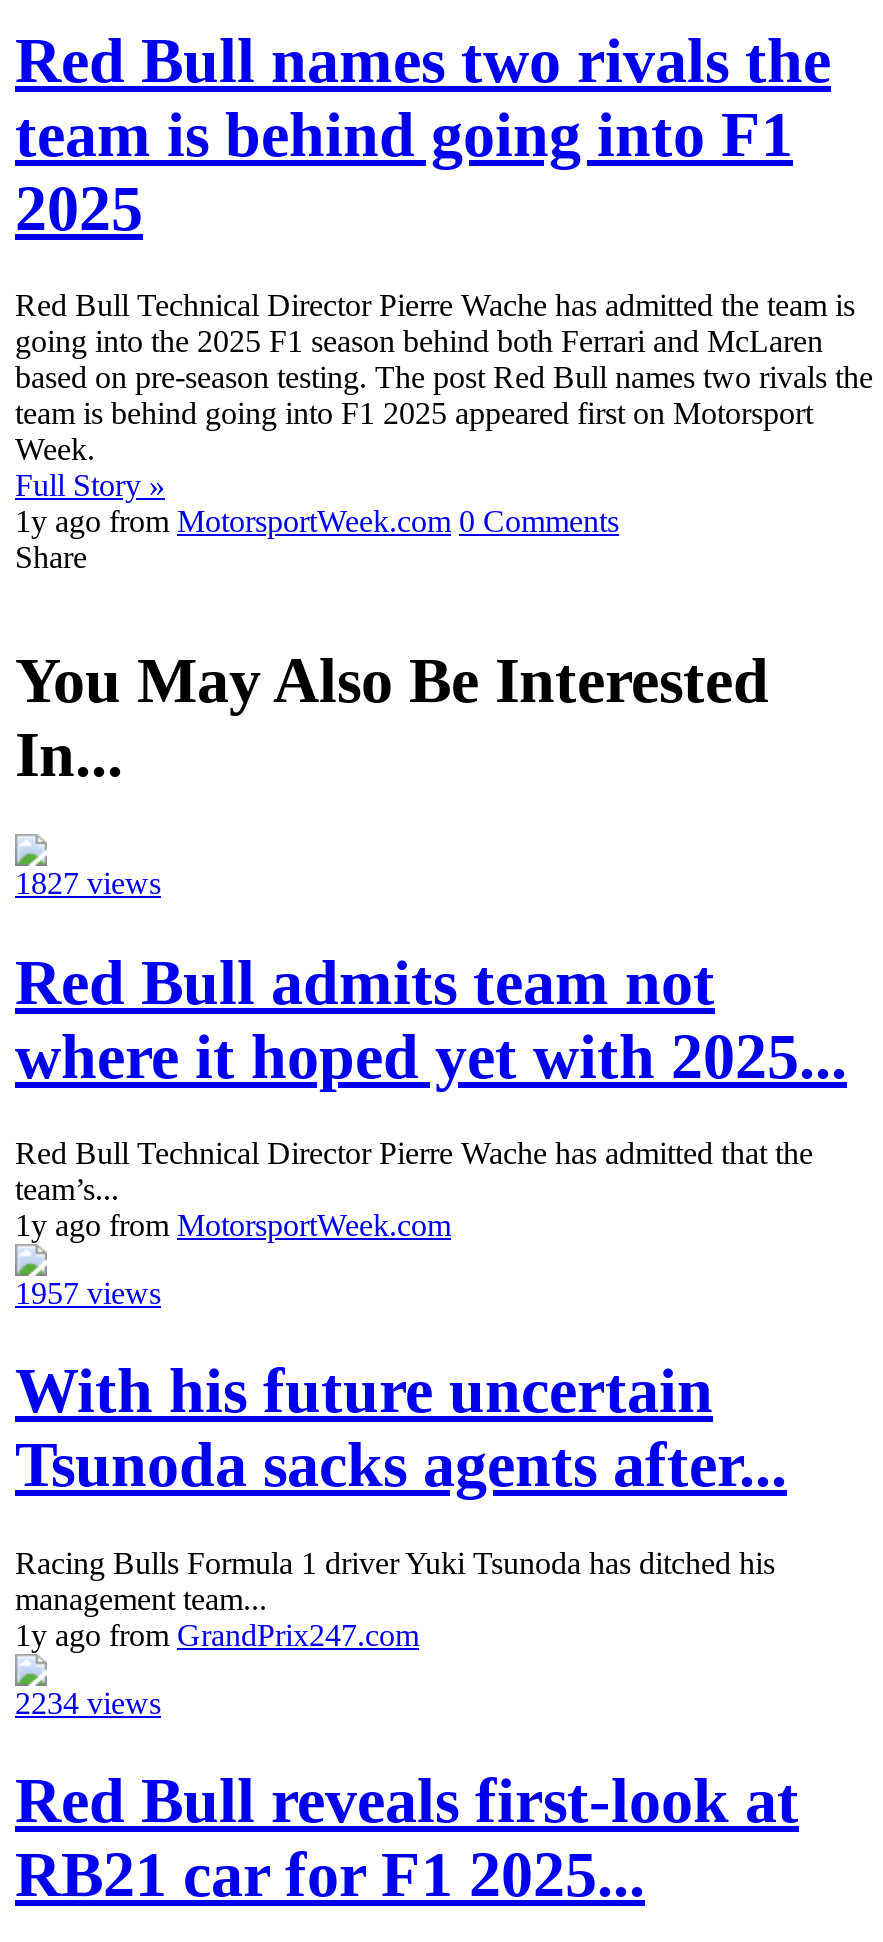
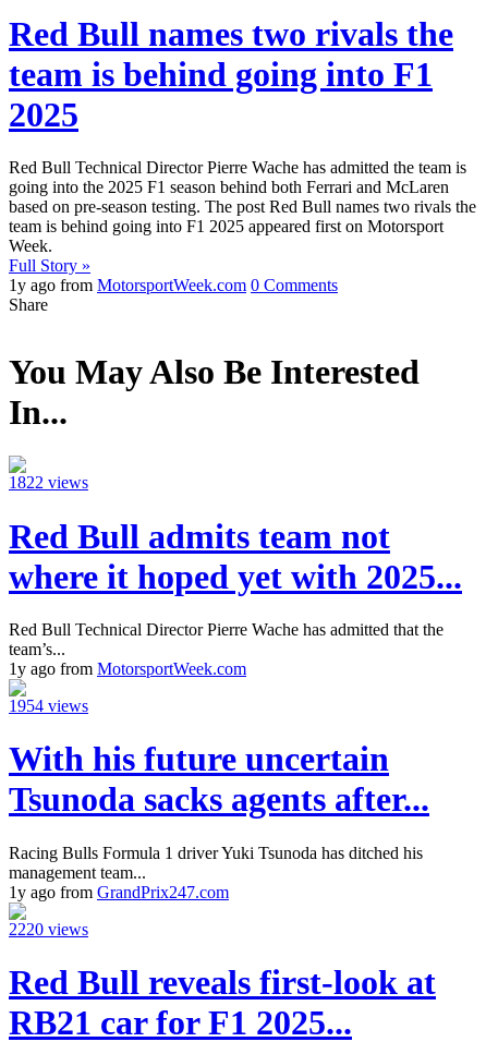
[15,866,161,900] 1827 views -> [9,473,88,492] 1822 views
[15,1276,161,1310] 1957 views -> [9,696,88,715] 1954 views
[15,1686,161,1720] 2234 views -> [9,920,88,938] 2220 views

